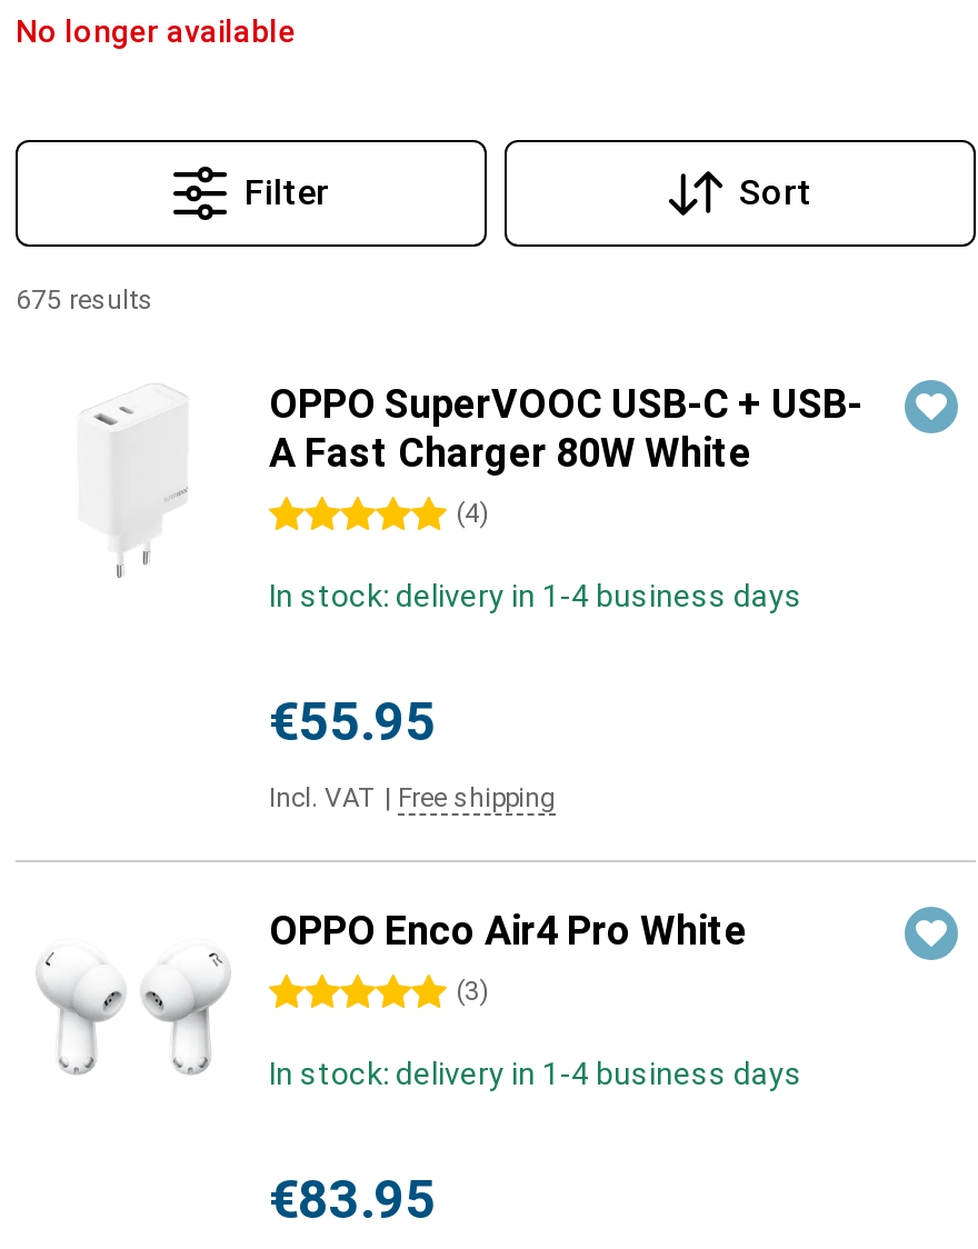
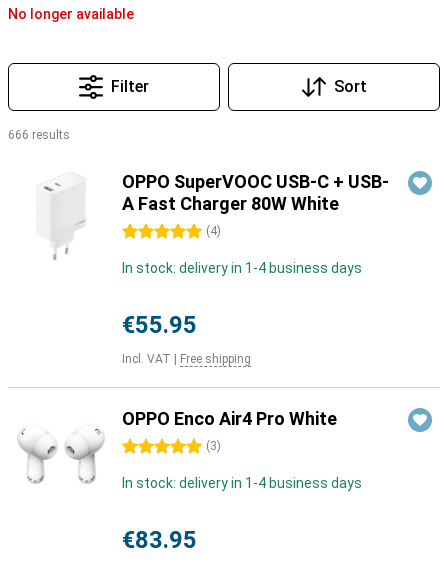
[16,284,153,316] 675 results -> [8,128,70,142] 666 results

